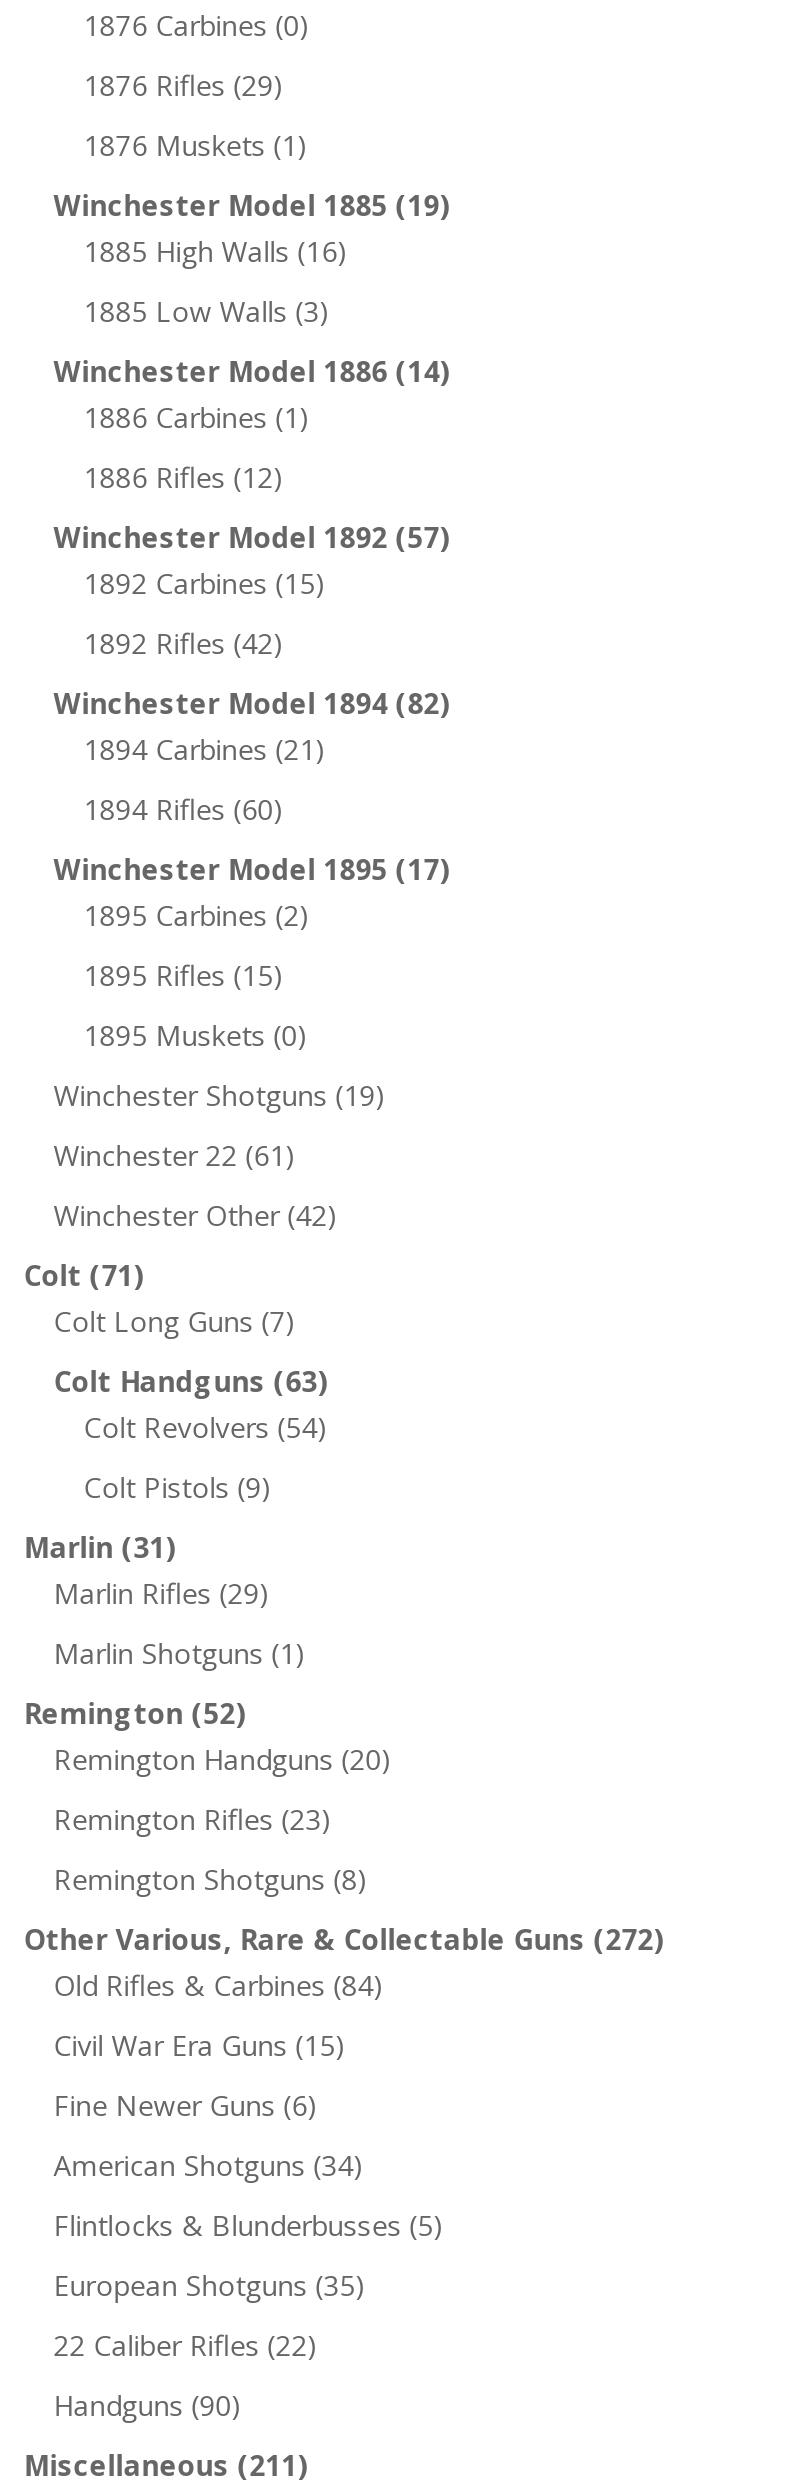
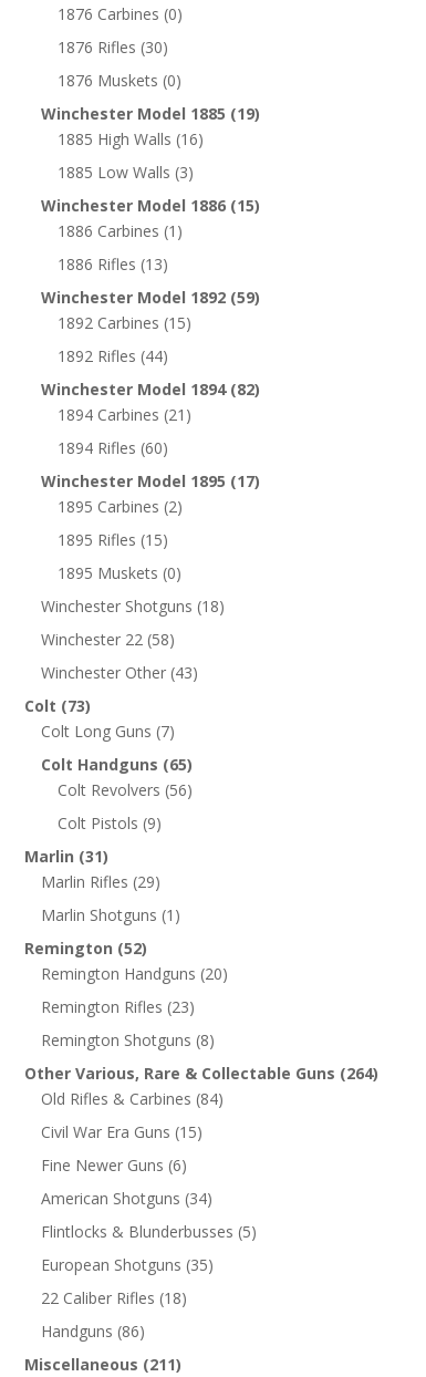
[84,65,284,103] 1876 Rifles (29) -> [57,36,168,57] 1876 Rifles (30)
[84,125,308,163] 1876 Muskets (1) -> [57,69,181,90] 1876 Muskets (0)
[54,351,450,389] Winchester Model 1886 (14) -> [41,194,260,215] Winchester Model 1886 (15)
[84,457,284,495] 1886 Rifles (12) -> [57,253,168,274] 1886 Rifles (13)
[54,517,450,555] Winchester Model 1892 (57) -> [41,286,260,307] Winchester Model 1892 (59)
[84,623,284,661] 1892 Rifles (42) -> [57,345,168,366] 1892 Rifles (44)
[54,1075,386,1113] Winchester Shotguns (19) -> [41,595,224,616] Winchester Shotguns (18)
[54,1135,296,1173] Winchester 22 (61) -> [41,628,175,649] Winchester 22 (58)
[54,1195,338,1233] Winchester Other (42) -> [41,661,198,683] Winchester Other (43)
[24,1255,144,1293] Colt (71) -> [24,695,91,716] Colt (73)
[54,1361,328,1399] Colt Handguns (63) -> [41,753,192,774] Colt Handguns (65)
[84,1407,328,1445] Colt Revolvers (54) -> [57,779,192,800] Colt Revolvers (56)
[24,1919,664,1957] Other Various, Rare & Collectable Guns (272) -> [24,1062,378,1083] Other Various, Rare & Collectable Guns (264)
[54,2325,318,2363] 22 Caliber Rifles (22) -> [41,1287,187,1308] 22 Caliber Rifles (18)
[54,2385,242,2423] Handguns (90) -> [41,1320,145,1341] Handguns (86)

